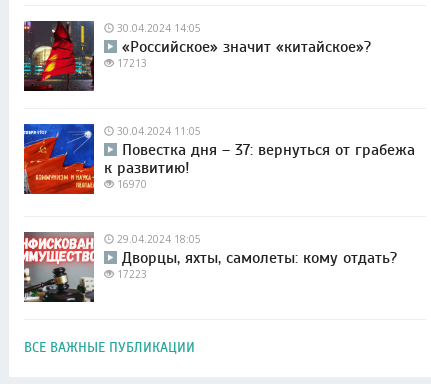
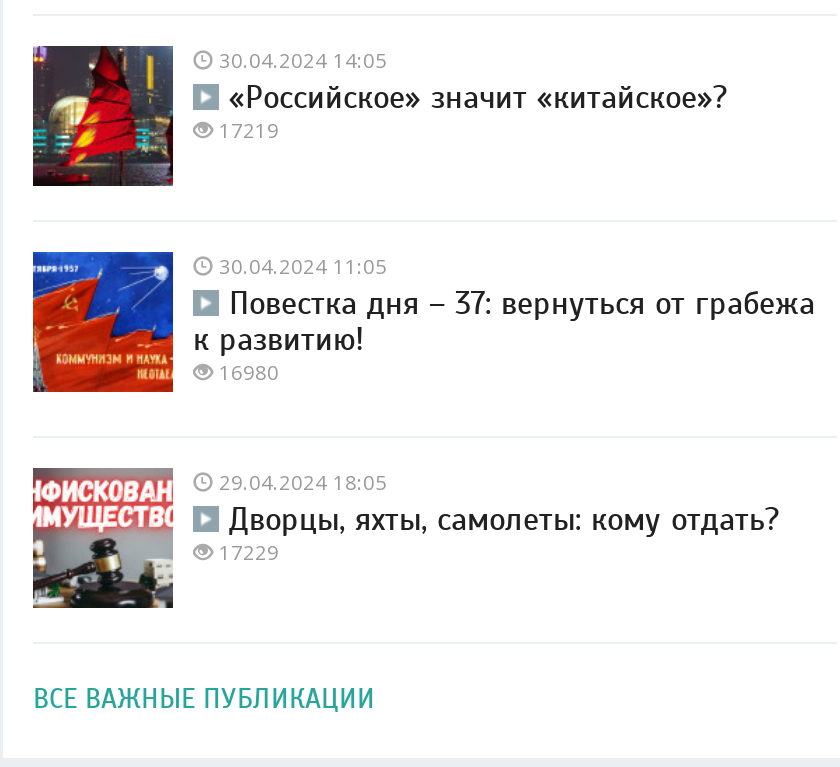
[117,56,147,70] 17213 -> [219,116,279,144] 17219
[117,177,147,191] 16970 -> [219,358,279,386] 16980
[117,267,147,281] 17223 -> [219,538,279,566] 17229

